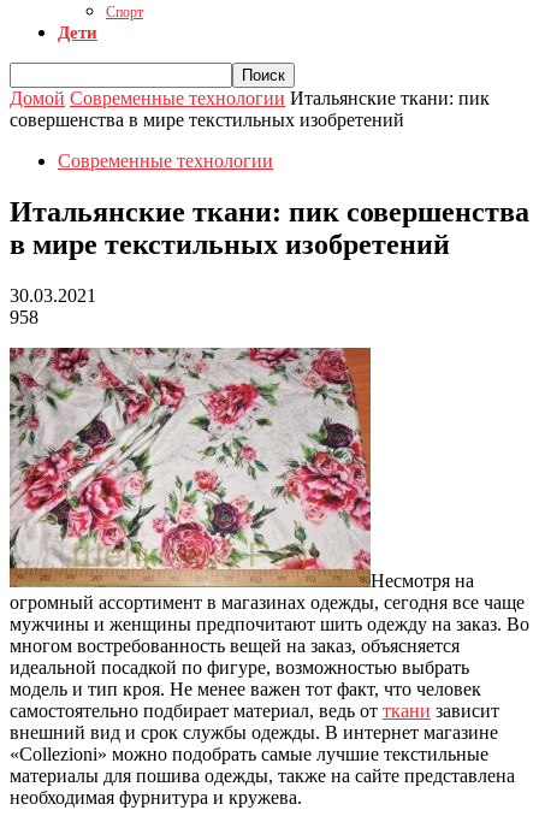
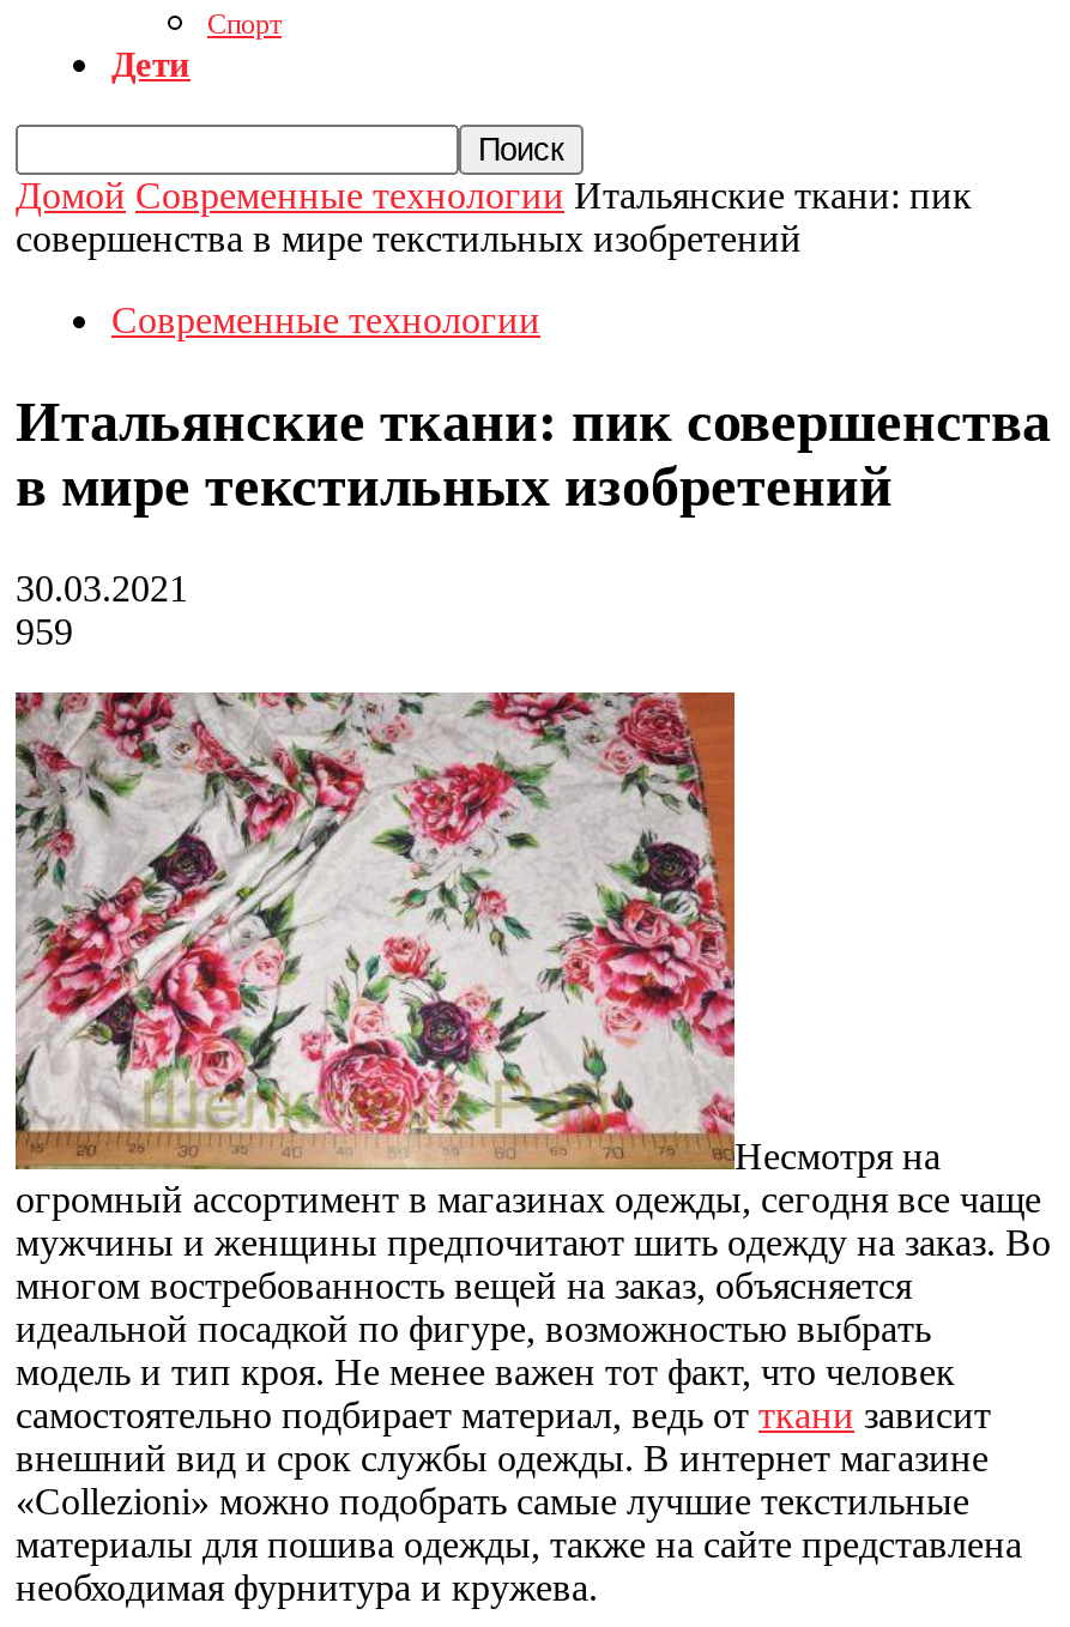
[10,307,38,327] 958 -> [16,611,73,651] 959

